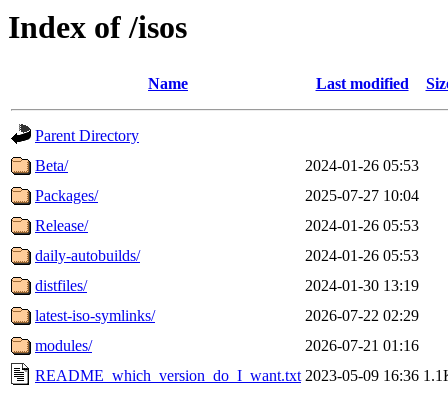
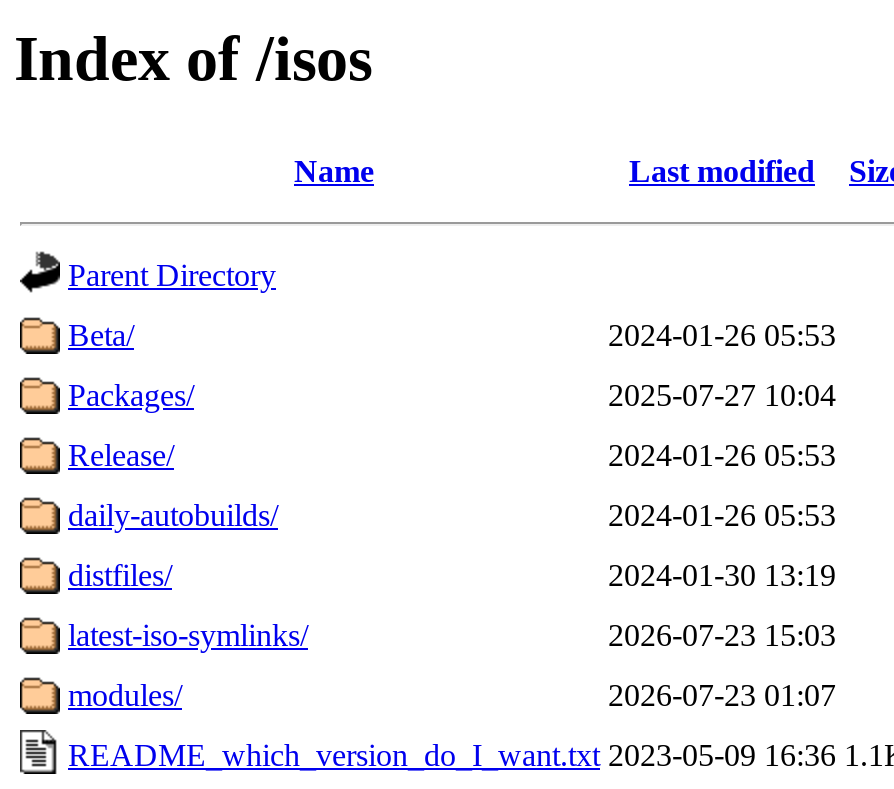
[305,307,419,324] 2026-07-22 02:29 -> [608,618,836,652] 2026-07-23 15:03
[305,337,419,354] 2026-07-21 01:16 -> [608,678,836,712] 2026-07-23 01:07

